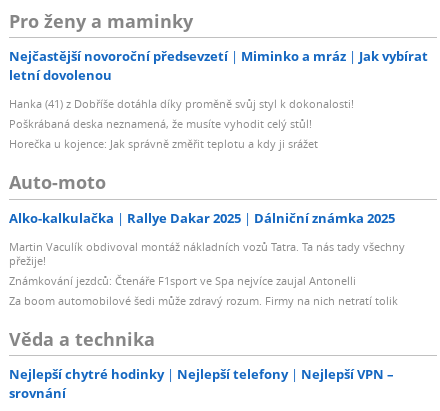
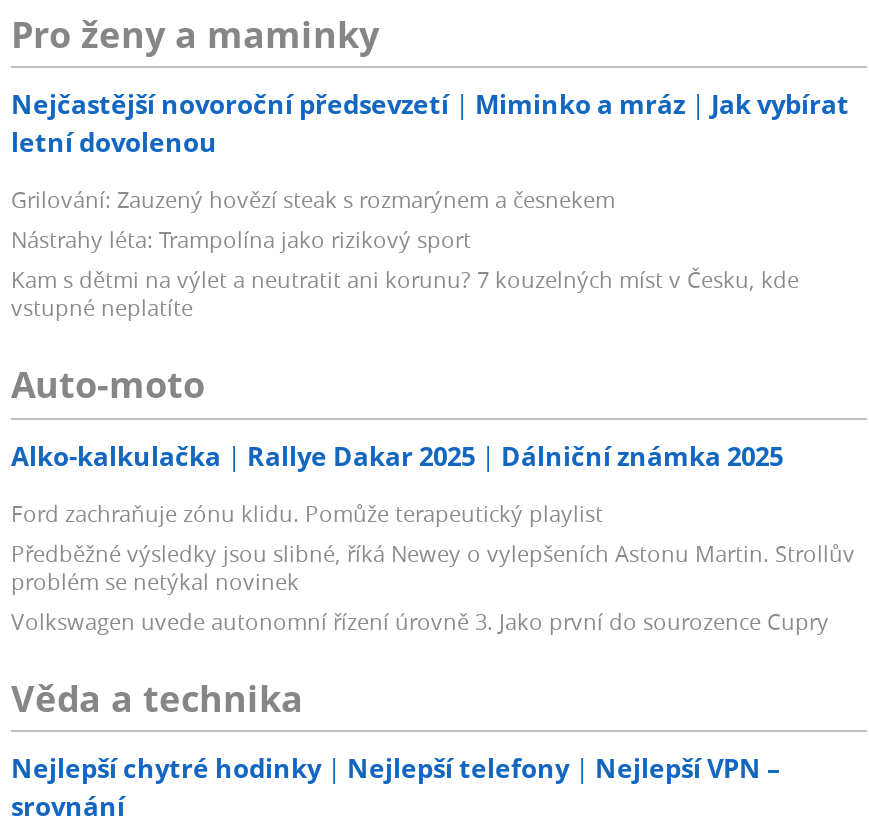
[9,96,354,151] Hanka (41) z Dobříše dotáhla díky proměně svůj styl k dokonalosti! | Poškrábaná deska neznamená, že musíte vyhodit celý stůl! | Horečka u kojence: Jak správně změřit teplotu a kdy ji srážet -> [11,185,799,323] Grilování: Zauzený hovězí steak s rozmarýnem a česnekem | Nástrahy léta: Trampolína jako rizikový sport | Kam s dětmi na výlet a neutratit ani korunu? 7 kouzelných míst v Česku, kde | vstupné neplatíte
[9,239,405,308] Martin Vaculík obdivoval montáž nákladních vozů Tatra. Ta nás tady všechny | přežije! | Známkování jezdců: Čtenáře F1sport ve Spa nejvíce zaujal Antonelli | Za boom automobilové šedi může zdravý rozum. Firmy na nich netratí tolik -> [11,498,855,636] Ford zachraňuje zónu klidu. Pomůže terapeutický playlist | Předběžné výsledky jsou slibné, říká Newey o vylepšeních Astonu Martin. Strollův | problém se netýkal novinek | Volkswagen uvede autonomní řízení úrovně 3. Jako první do sourozence Cupry

